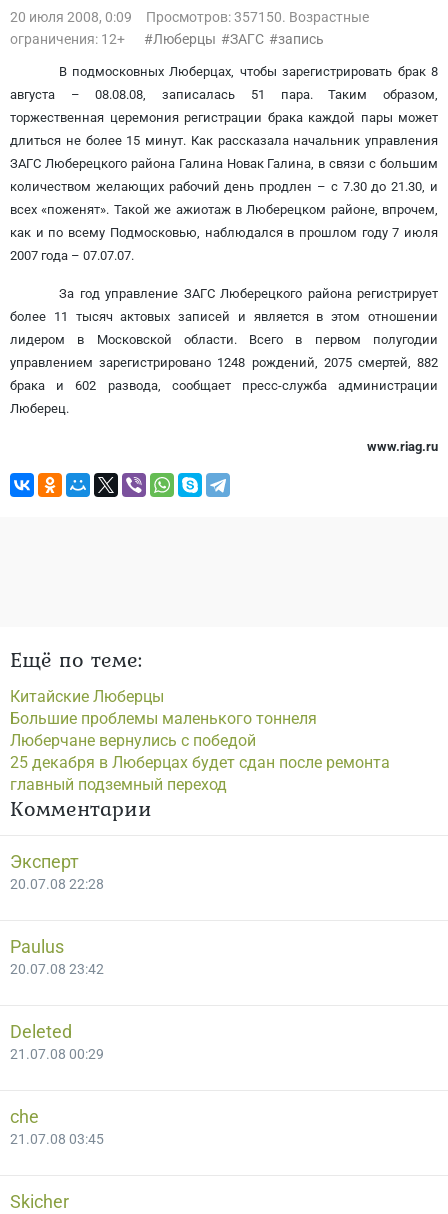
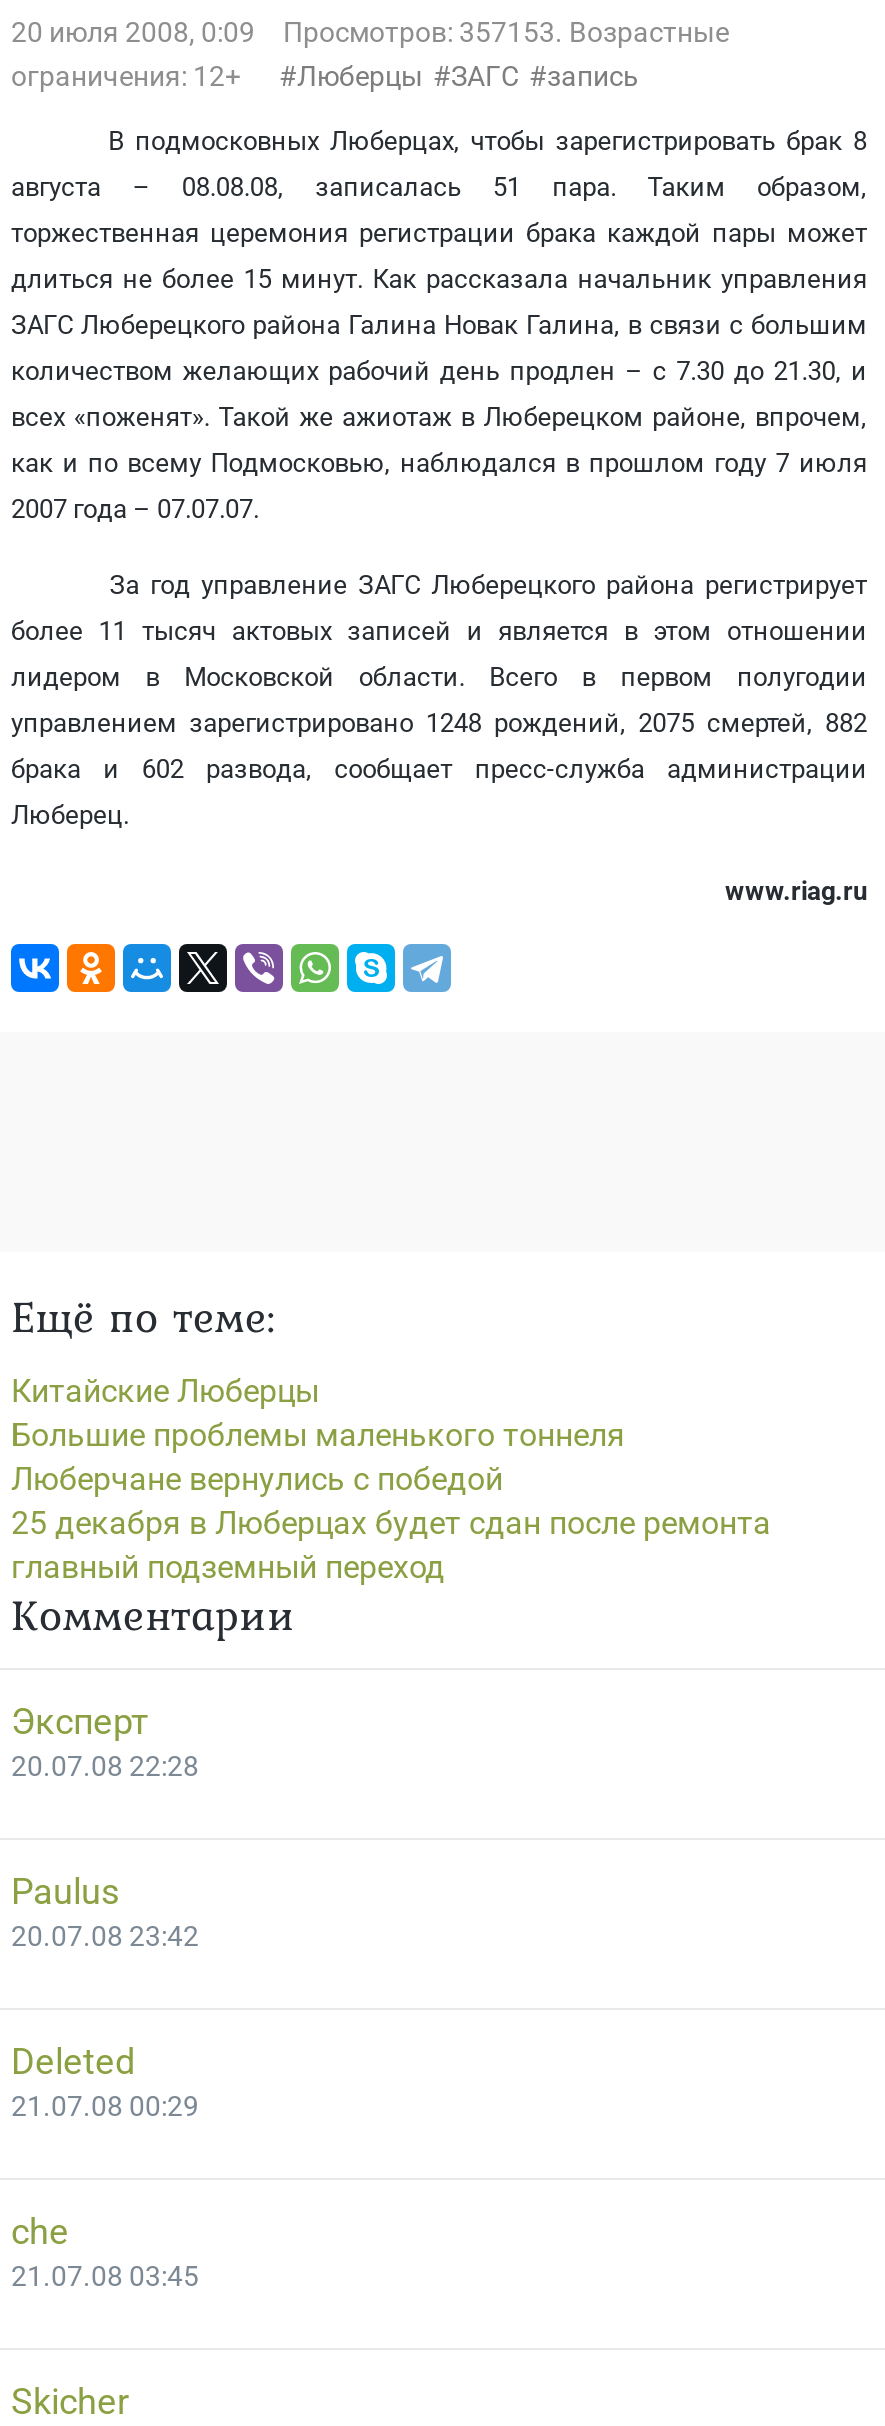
[146,9,369,25] Просмотров: 357150. Возрастные -> [283,16,729,48] Просмотров: 357153. Возрастные

